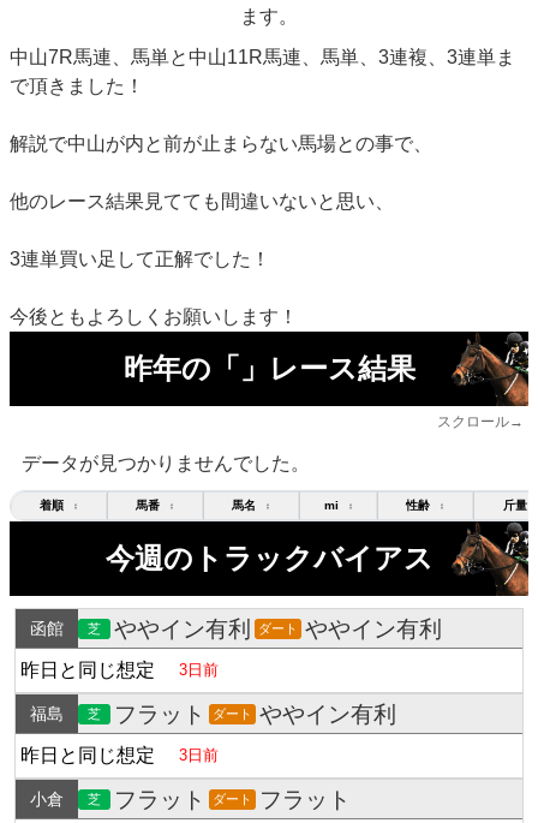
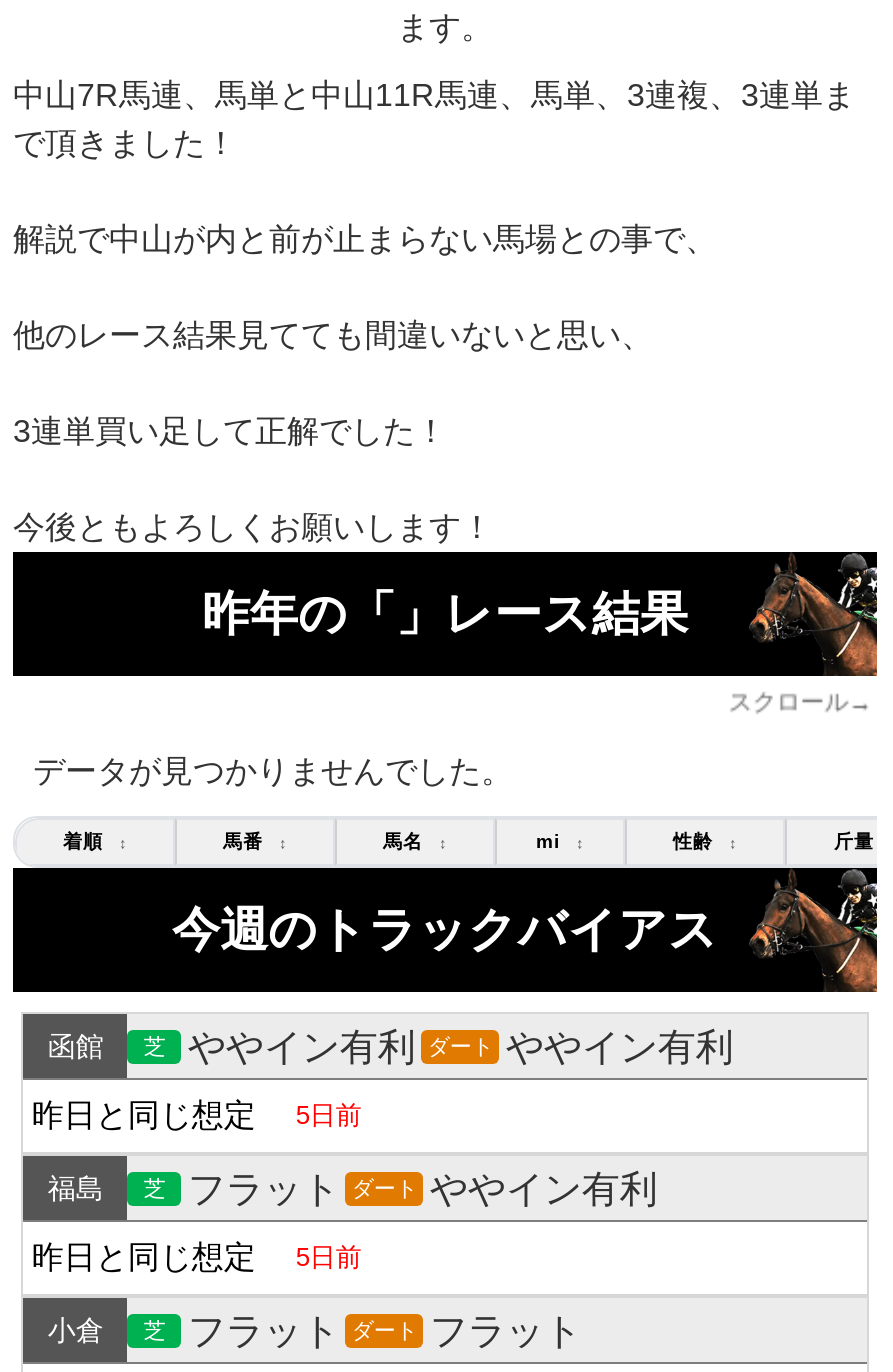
[21,660,219,680] 昨日と同じ想定 3日前 -> [32,1098,362,1132] 昨日と同じ想定 5日前
[21,745,219,766] 昨日と同じ想定 3日前 -> [32,1240,362,1274] 昨日と同じ想定 5日前

